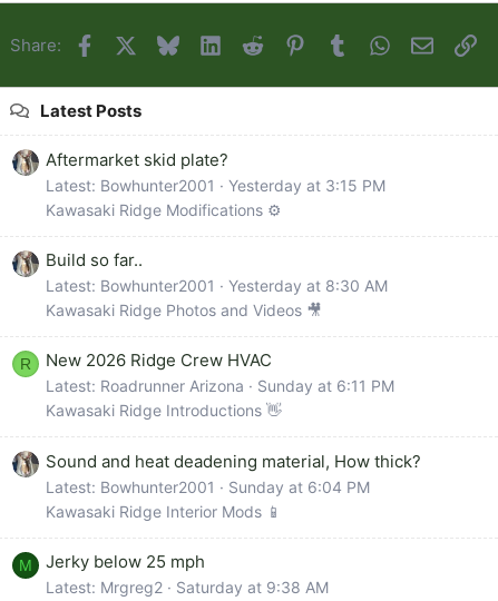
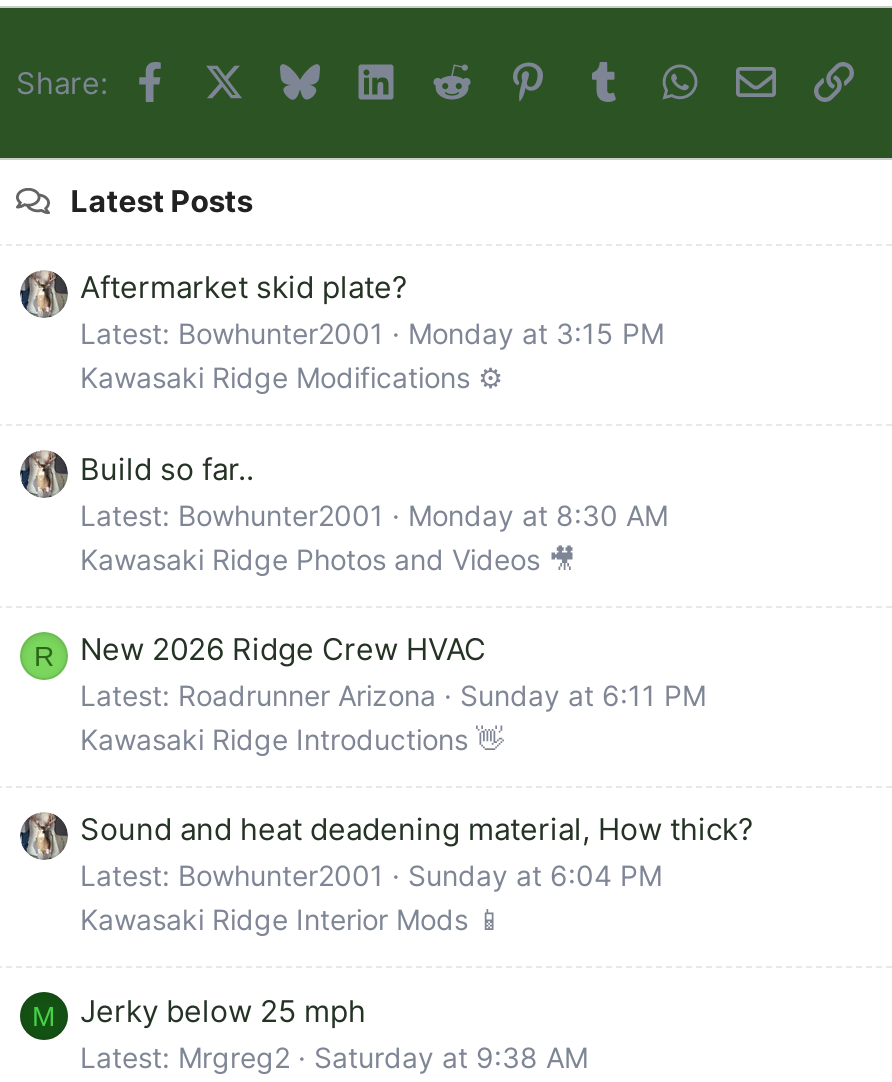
[228,175,385,194] Yesterday at 3:15 PM -> [408,317,664,351] Monday at 3:15 PM
[228,276,388,295] Yesterday at 8:30 AM -> [408,498,668,532] Monday at 8:30 AM

